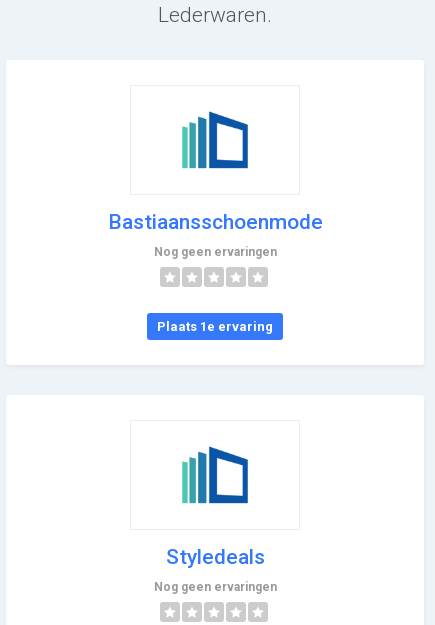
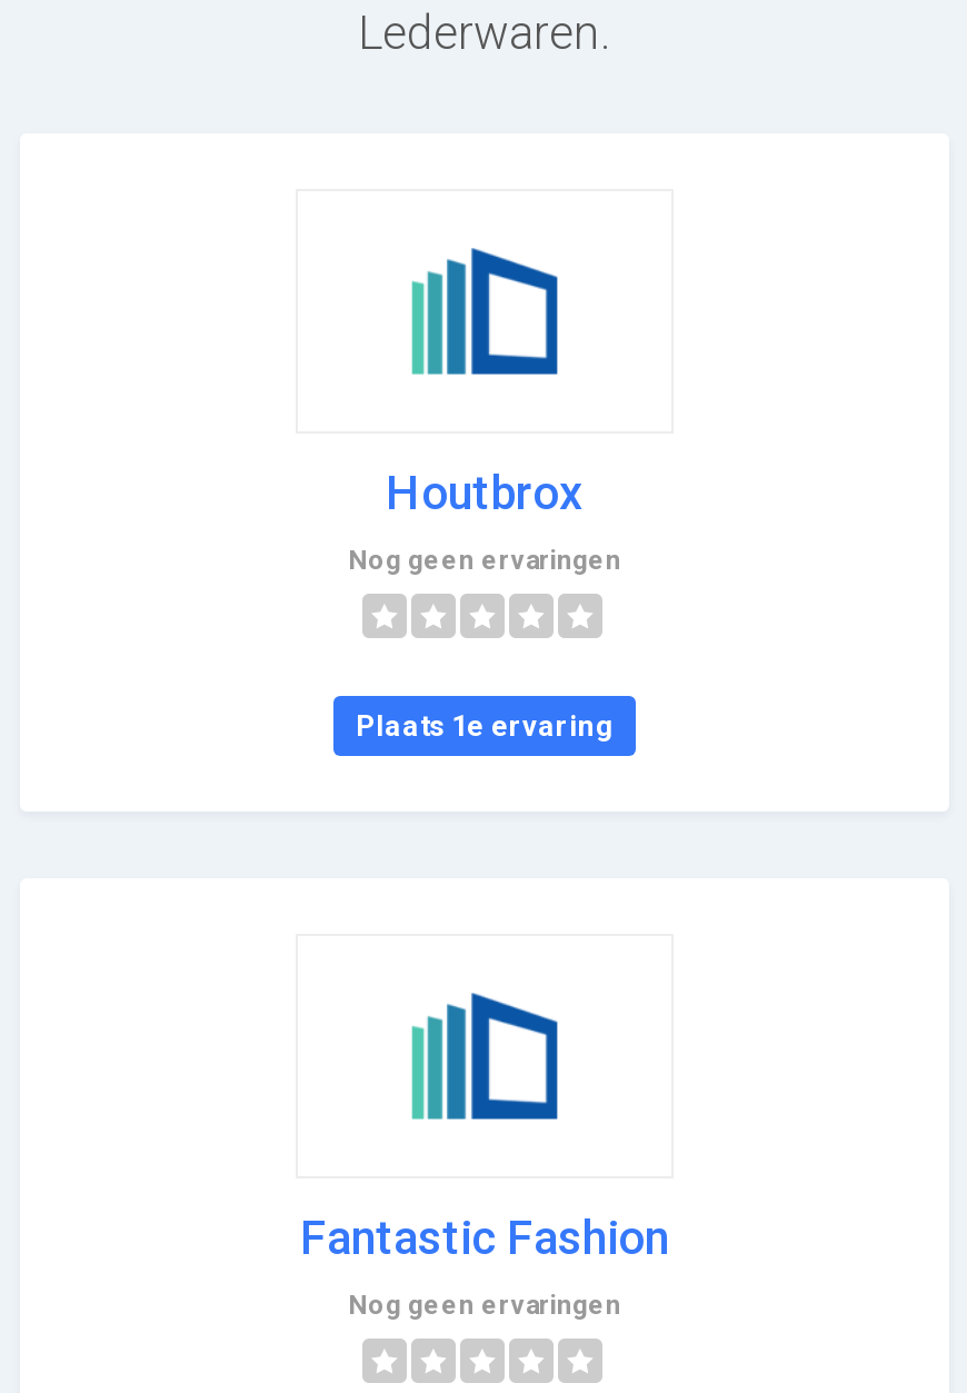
[107,210,322,234] Bastiaansschoenmode -> [386,467,584,520] Houtbrox
[165,545,264,569] Styledeals -> [300,1212,669,1265] Fantastic Fashion

